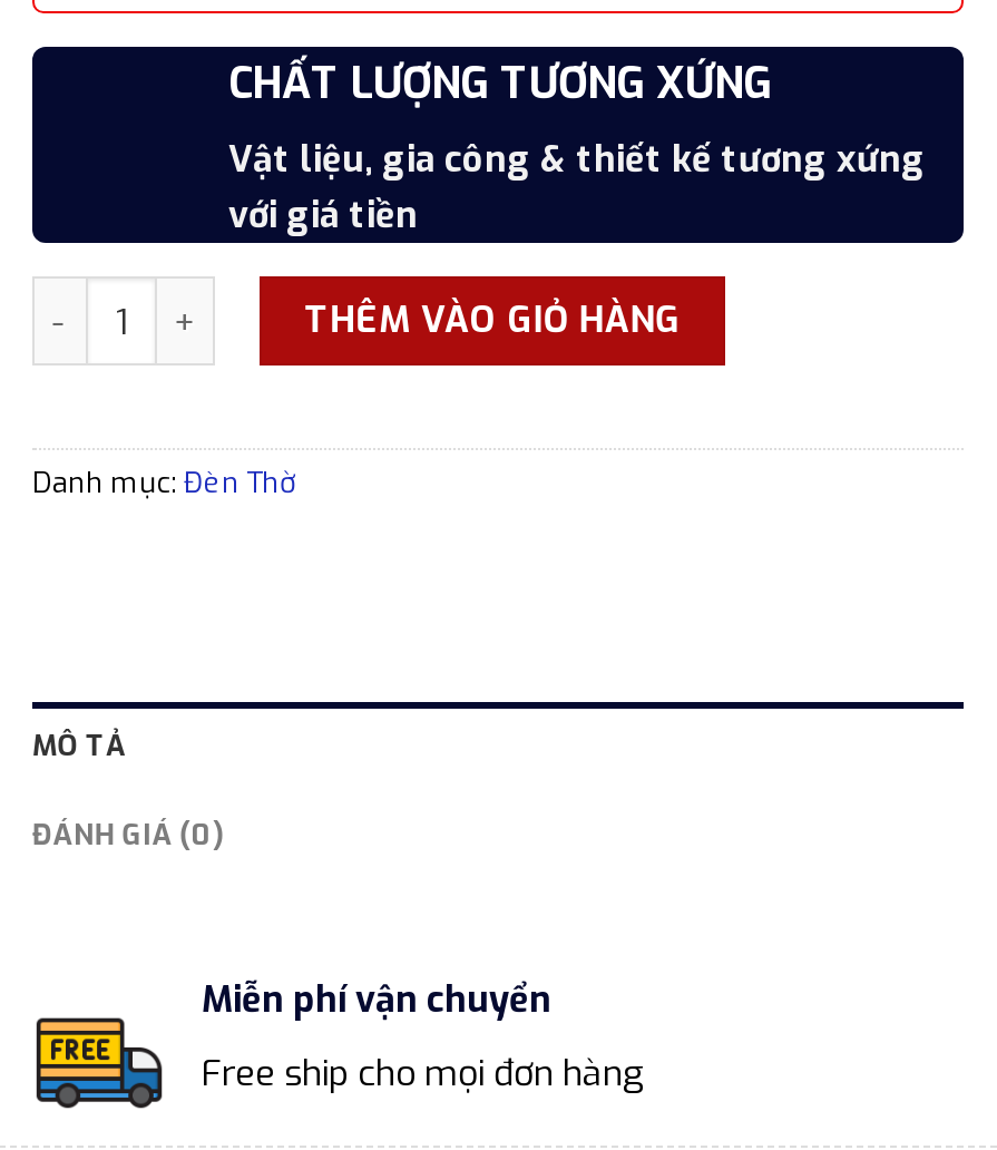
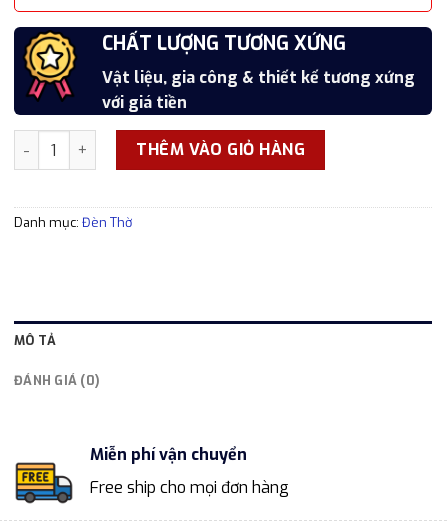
none -> [24,31,76,101] [image]

